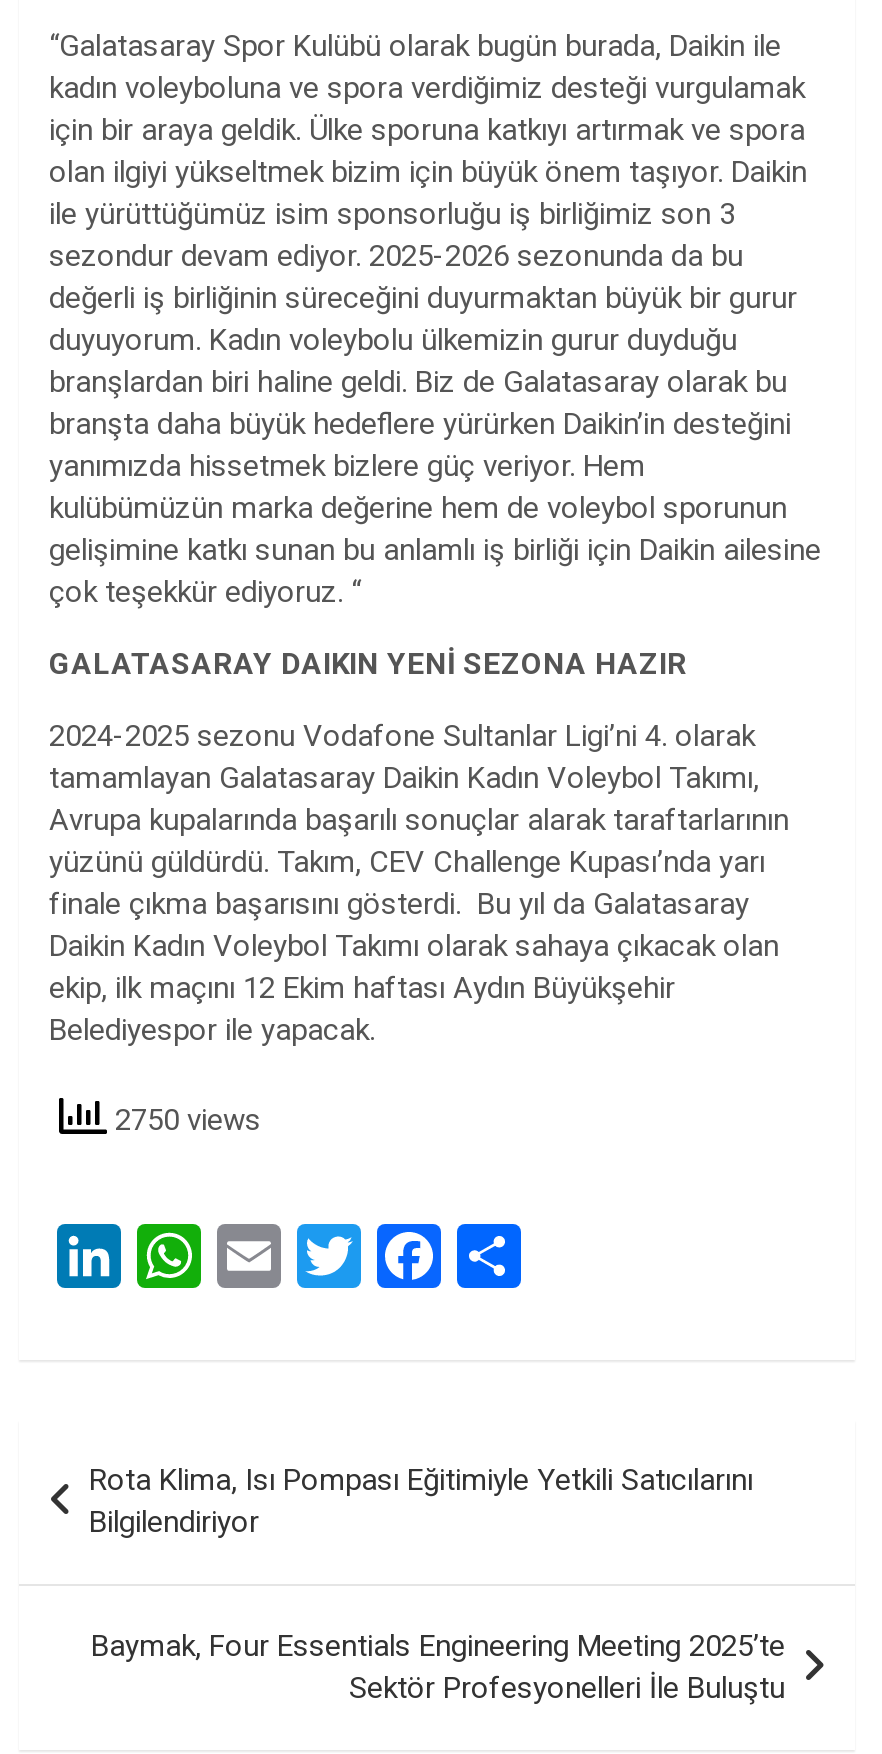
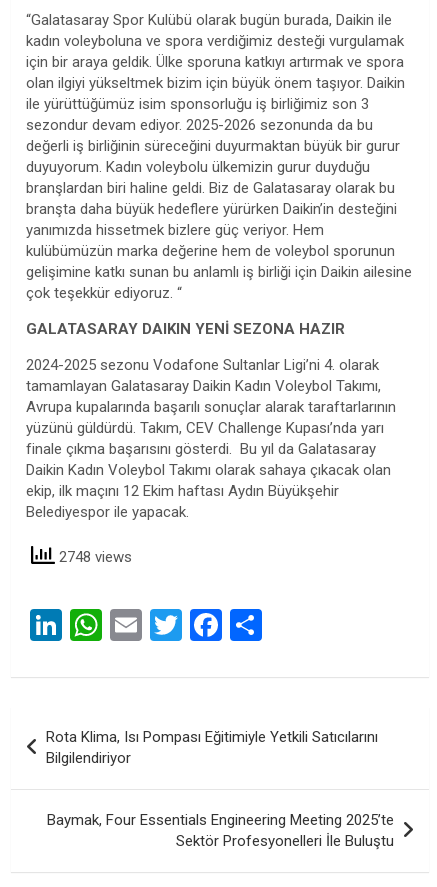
[107,1103,261,1139] 2750 views -> [55,547,132,565] 2748 views

